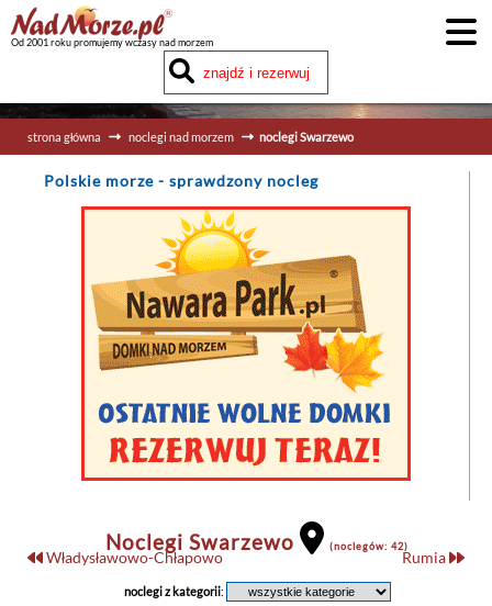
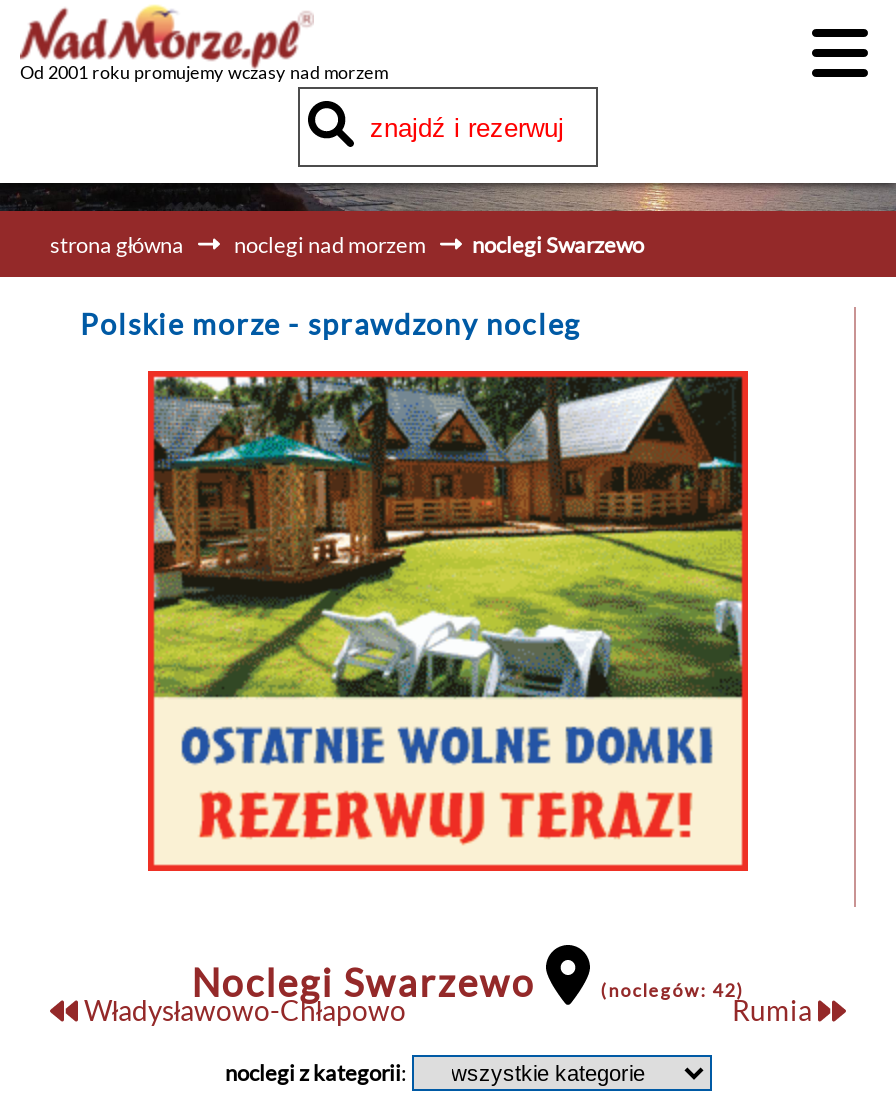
[83,209,409,393] [image] -> [152,375,744,707] [image]

